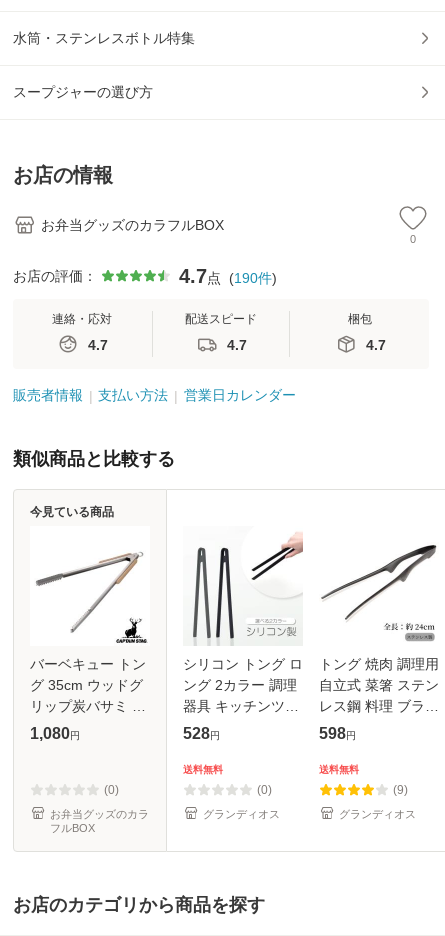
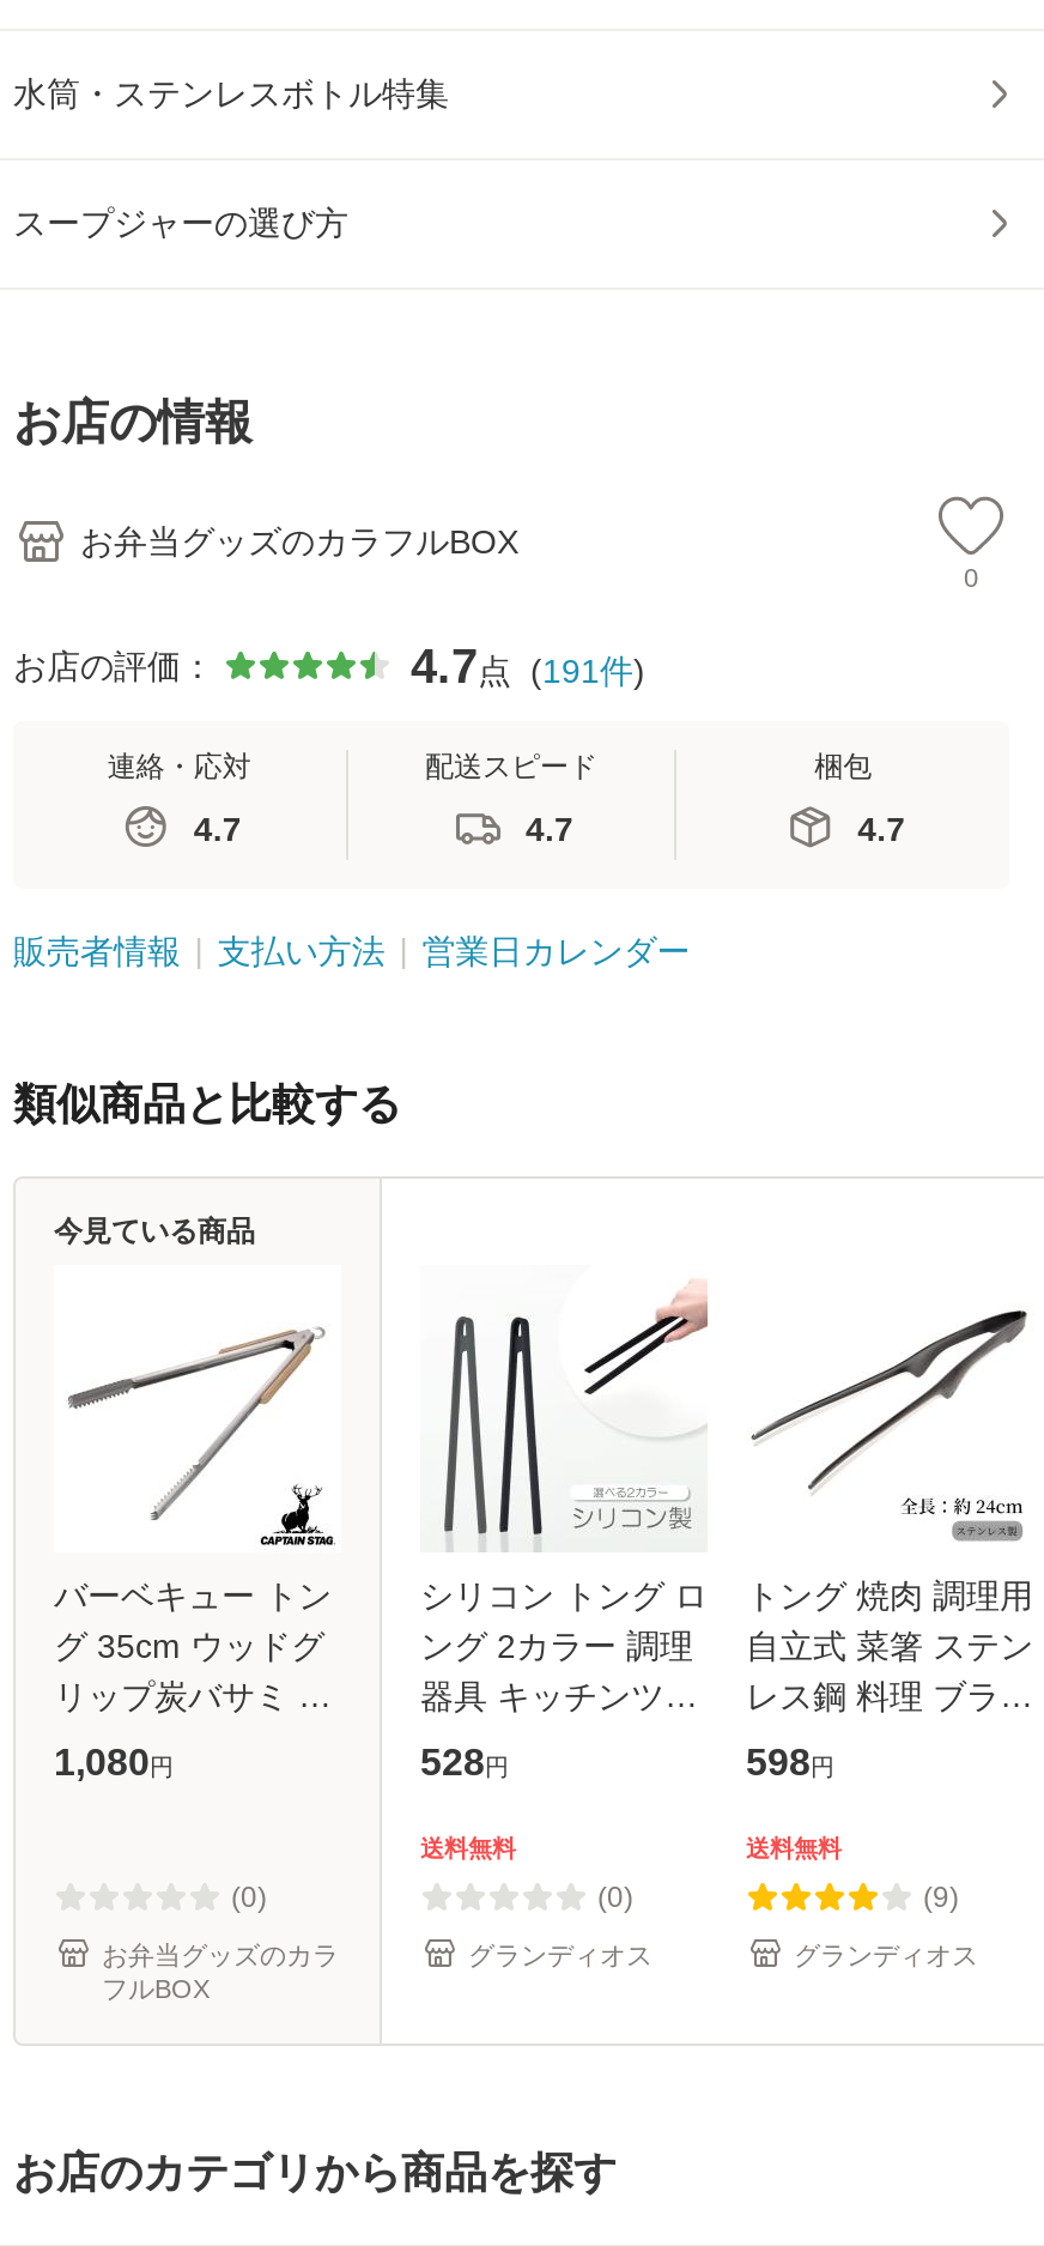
[179,265,277,287] 4.7点 (190件) -> [411,639,645,692] 4.7点 (191件)

